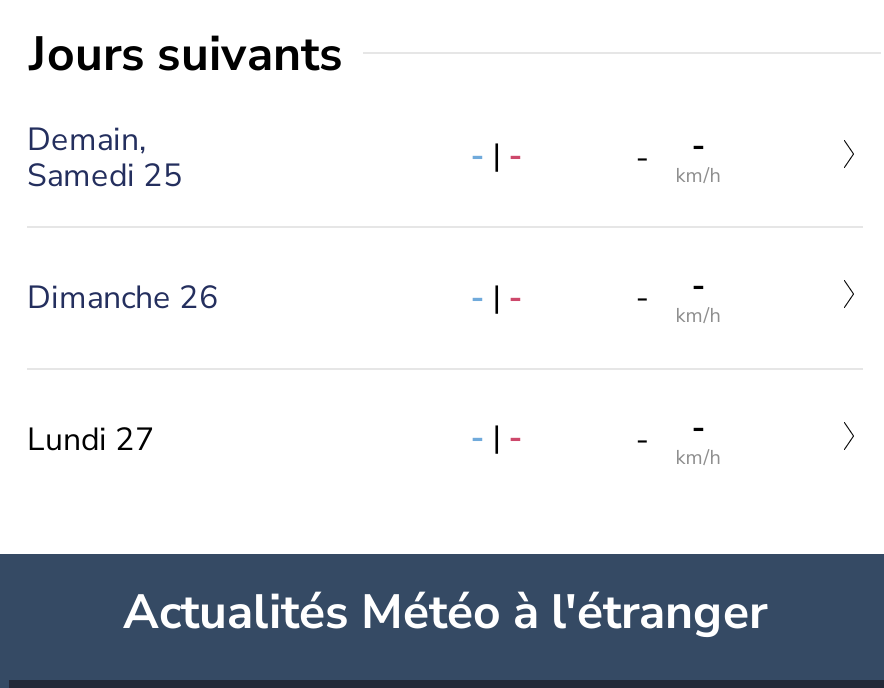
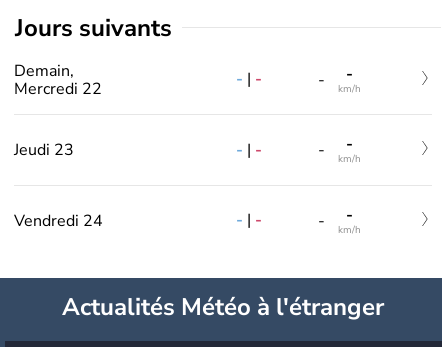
[27,153,183,197] Samedi 25 -> [14,78,102,100] Mercredi 22
[27,276,219,320] Dimanche 26 -> [14,139,74,161] Jeudi 23
[27,418,155,462] Lundi 27 -> [14,210,103,232] Vendredi 24

